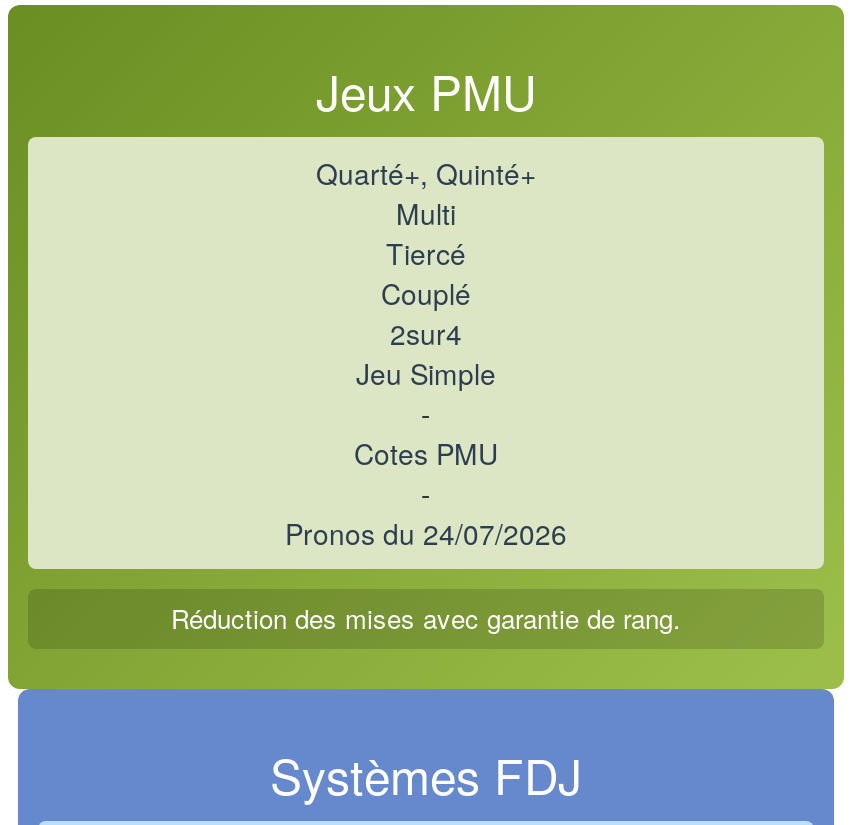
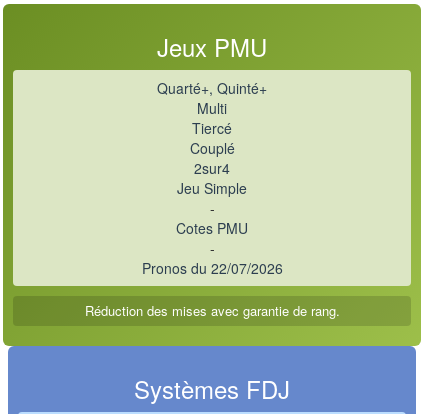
[285,513,567,553] Pronos du 24/07/2026 -> [141,258,282,278] Pronos du 22/07/2026

